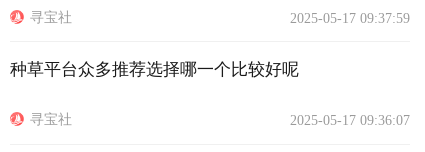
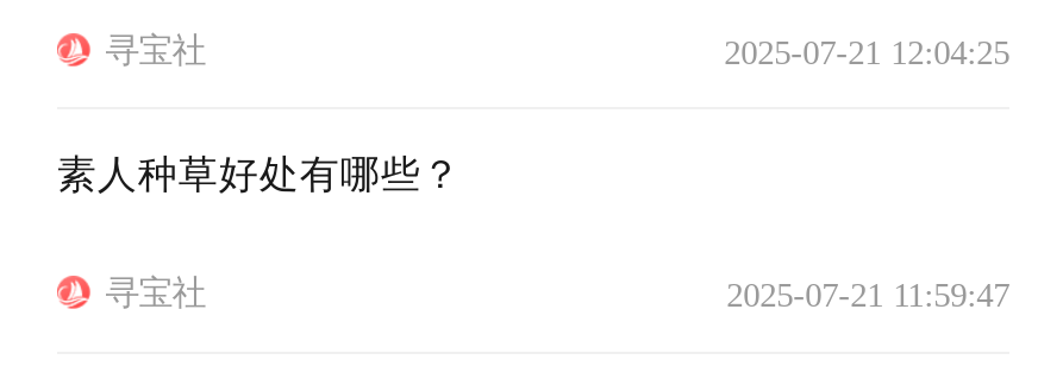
[290,10,410,26] 2025-05-17 09:37:59 -> [724,33,1010,71] 2025-07-21 12:04:25
[10,60,299,79] 种草平台众多推荐选择哪一个比较好呢 -> [57,152,462,197] 素人种草好处有哪些？
[290,112,410,128] 2025-05-17 09:36:07 -> [726,277,1010,315] 2025-07-21 11:59:47

